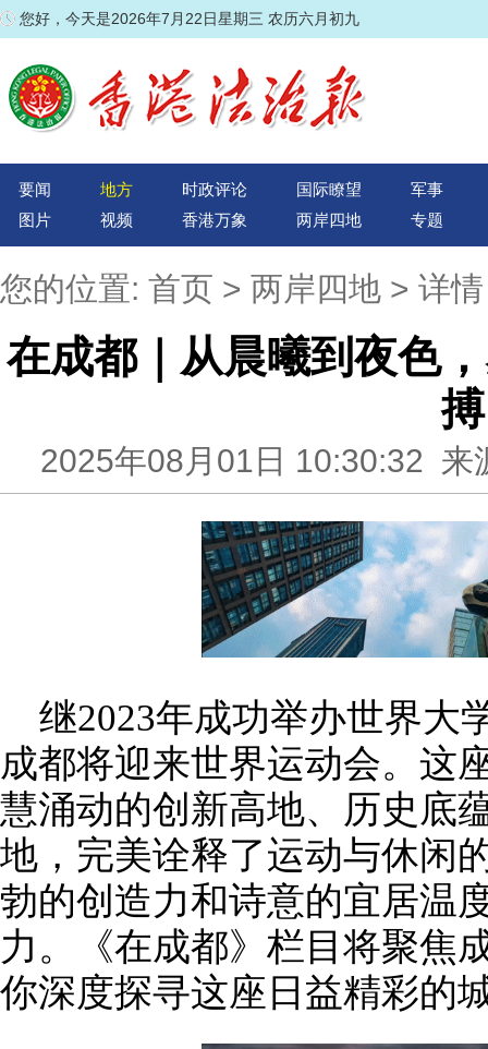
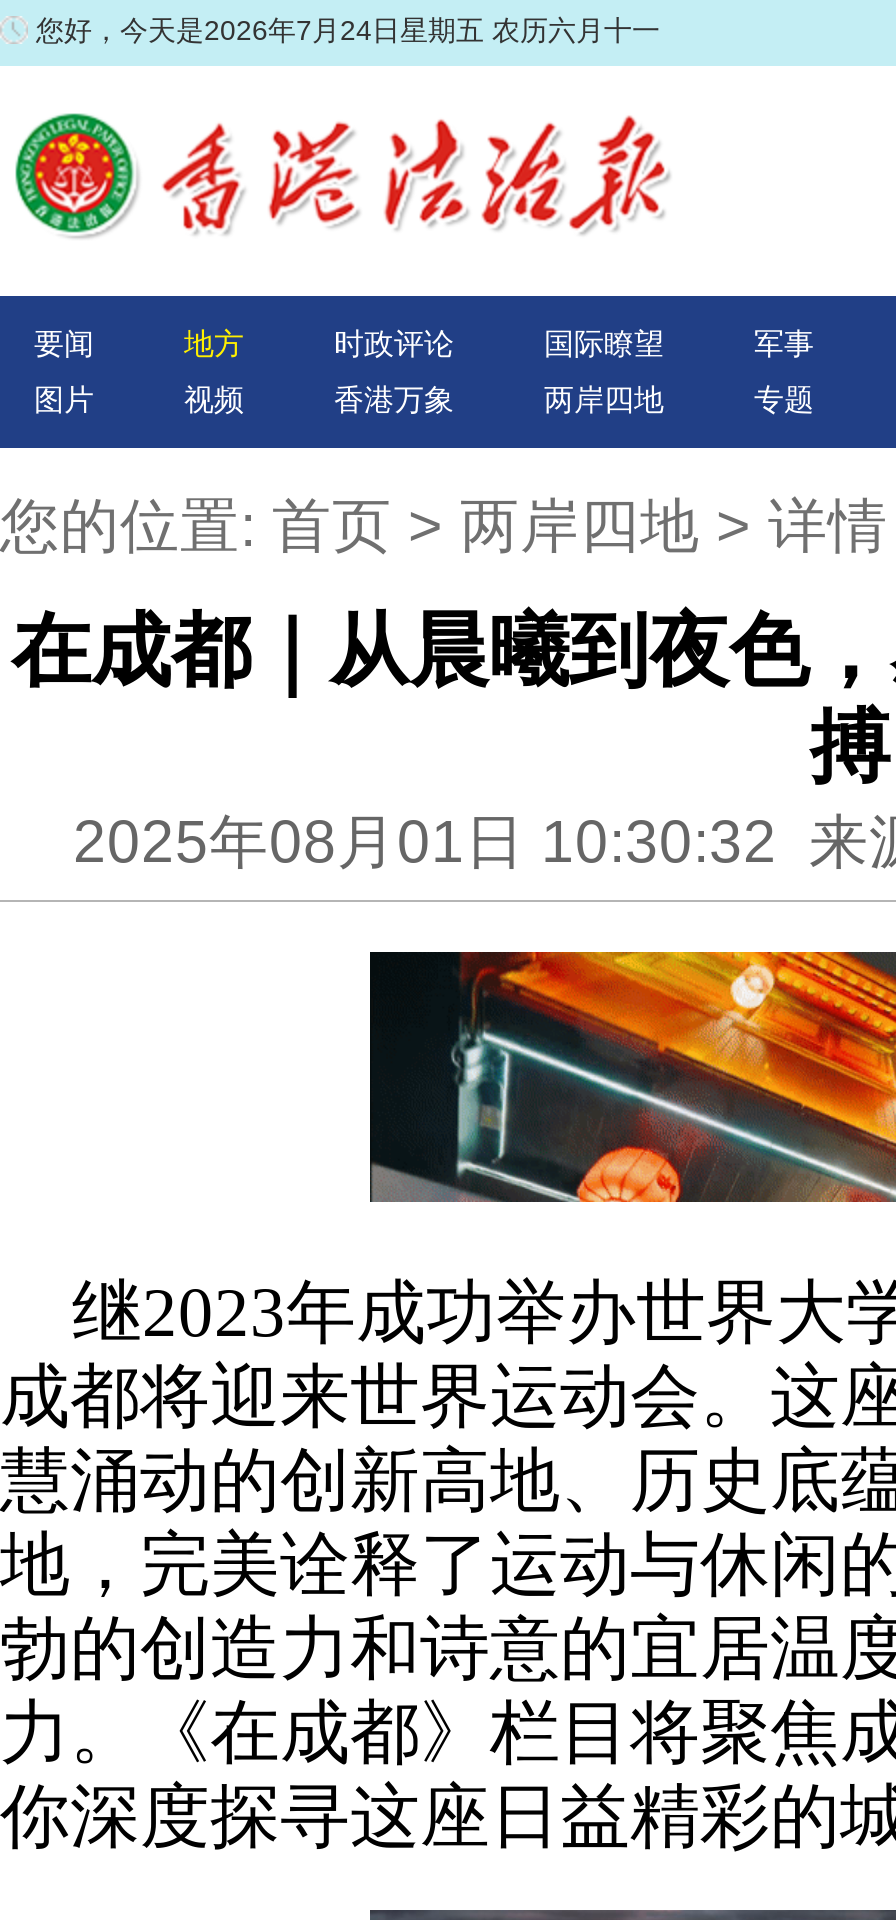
[20,10,359,27] 您好，今天是2026年7月22日星期三 农历六月初九 -> [36,14,660,46] 您好，今天是2026年7月24日星期五 农历六月十一
[202,520,485,659] [image] -> [370,950,890,1204] [image]

